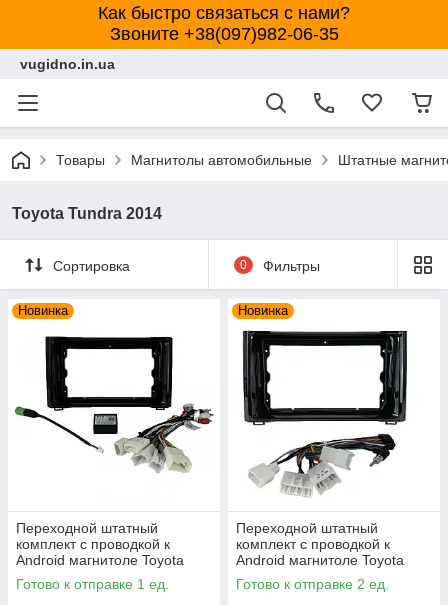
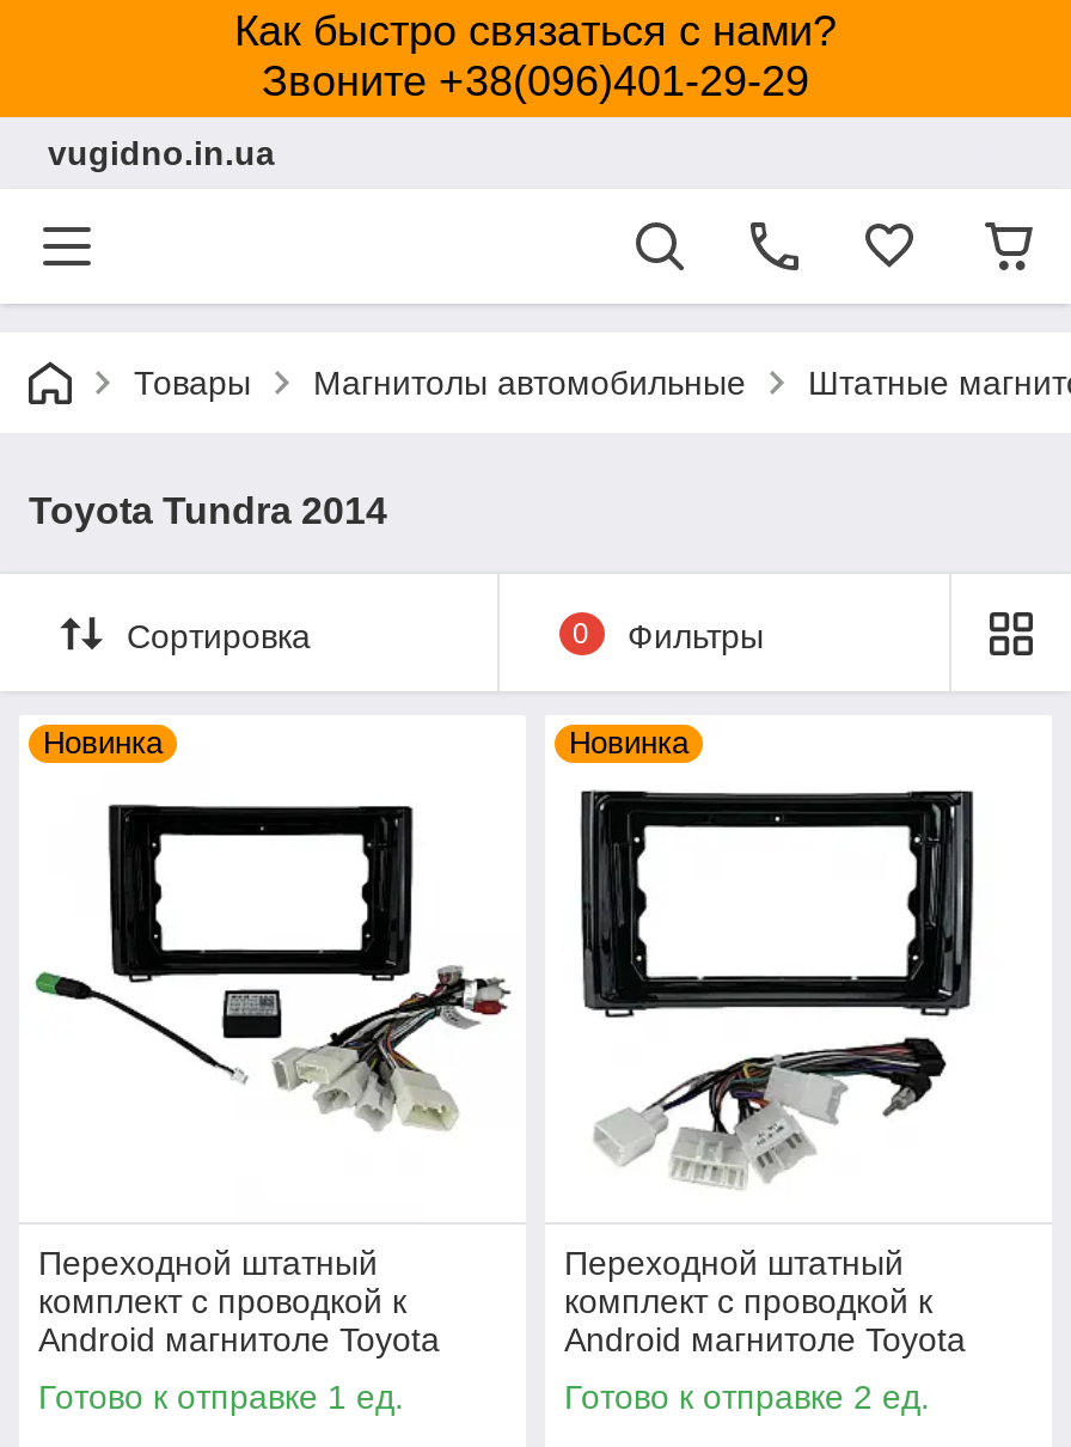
[109,24,338,44] Звоните +38(097)982-06-35 -> [262,57,809,105] Звоните +38(096)401-29-29

